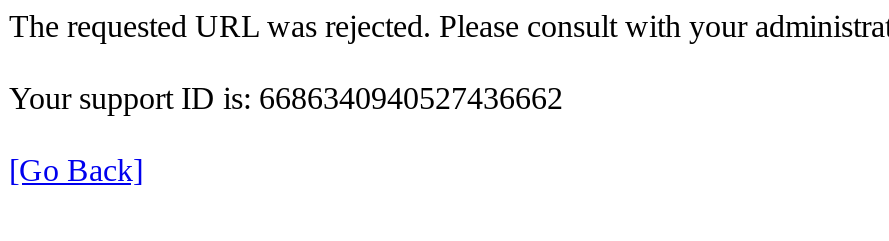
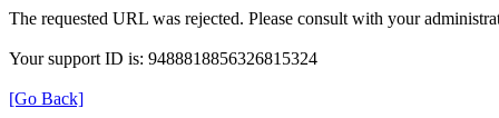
[9,81,563,115] Your support ID is: 6686340940527436662 -> [9,49,317,68] Your support ID is: 9488818856326815324

